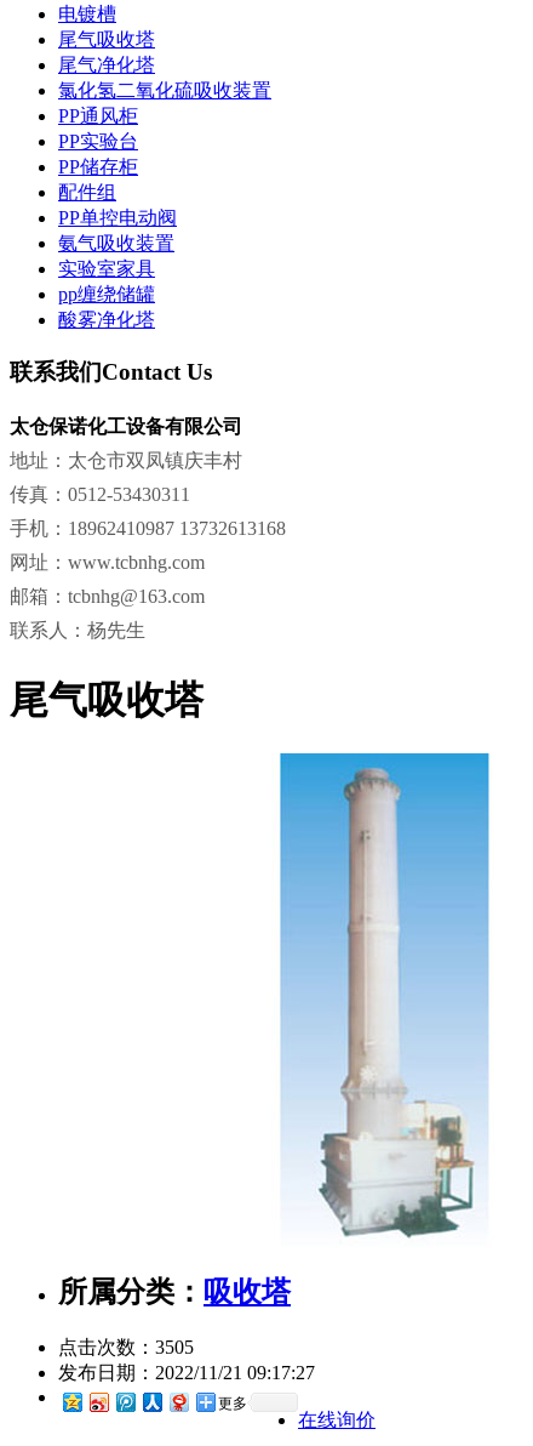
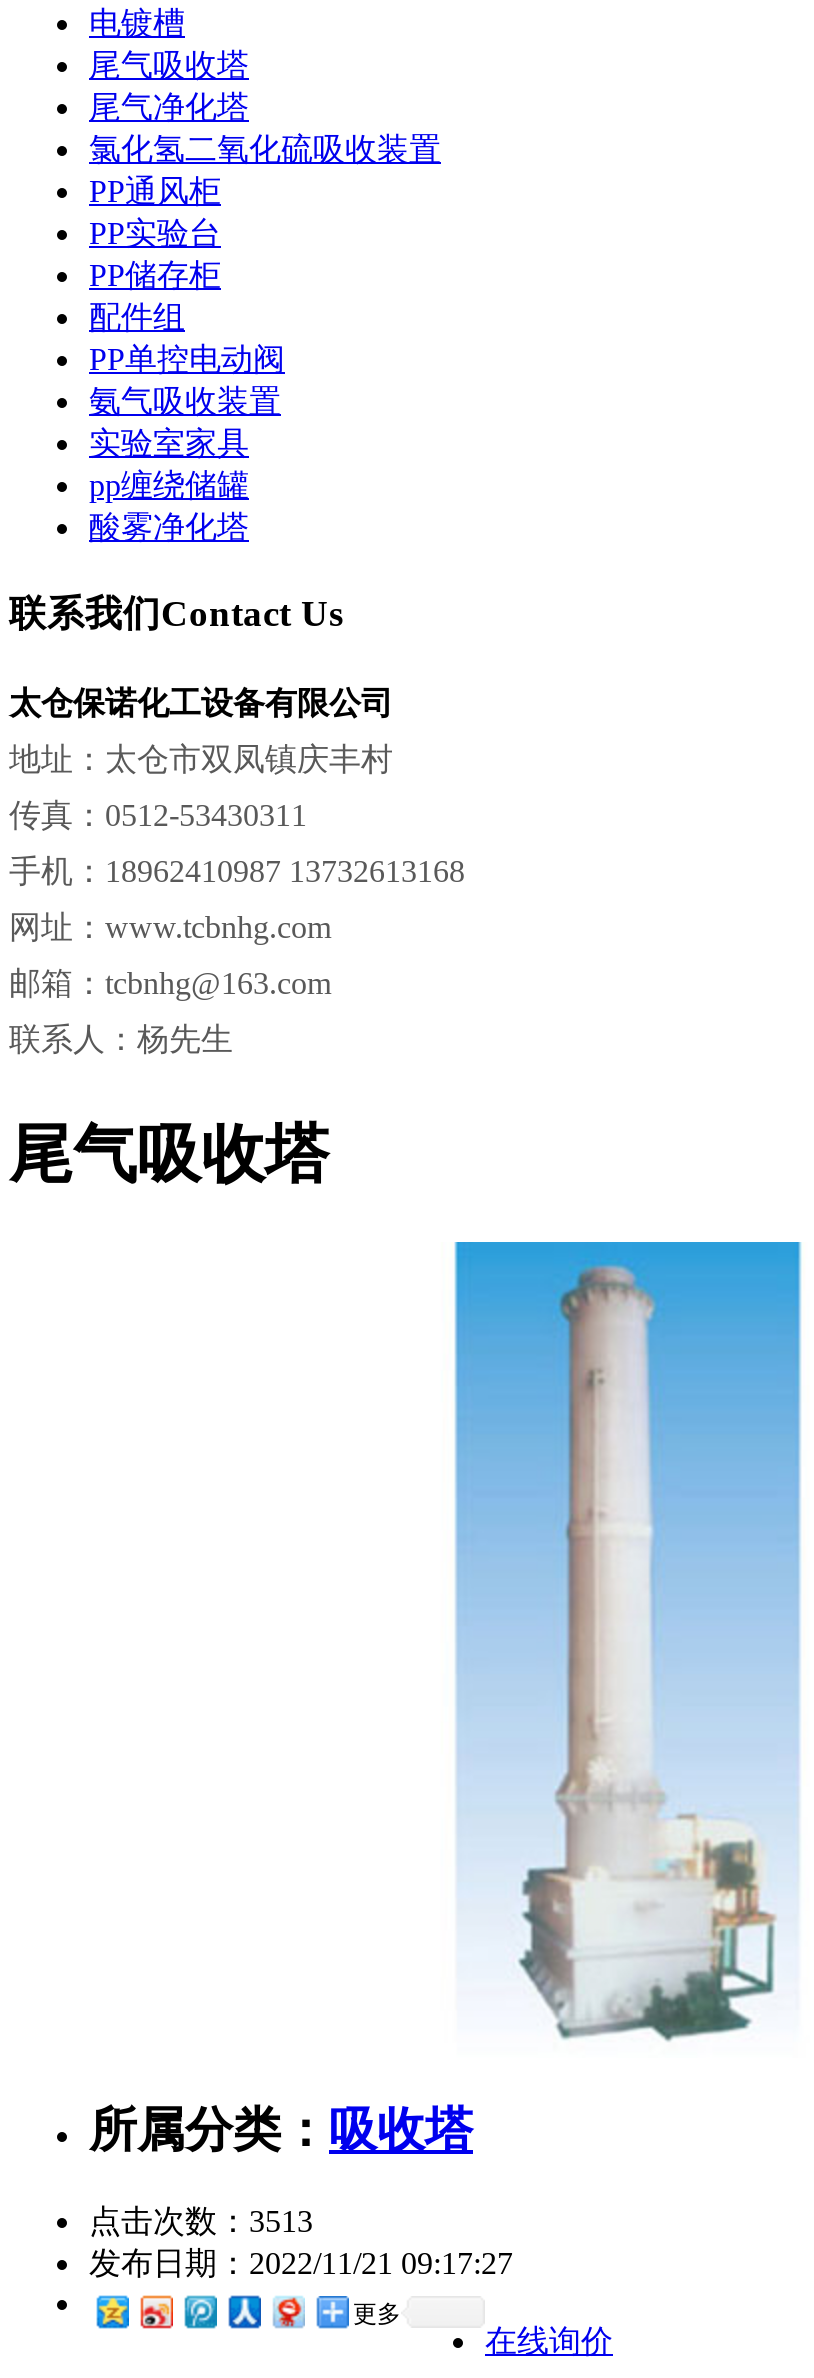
[58,1337,194,1358] 点击次数：3505 -> [89,2204,313,2238] 点击次数：3513

